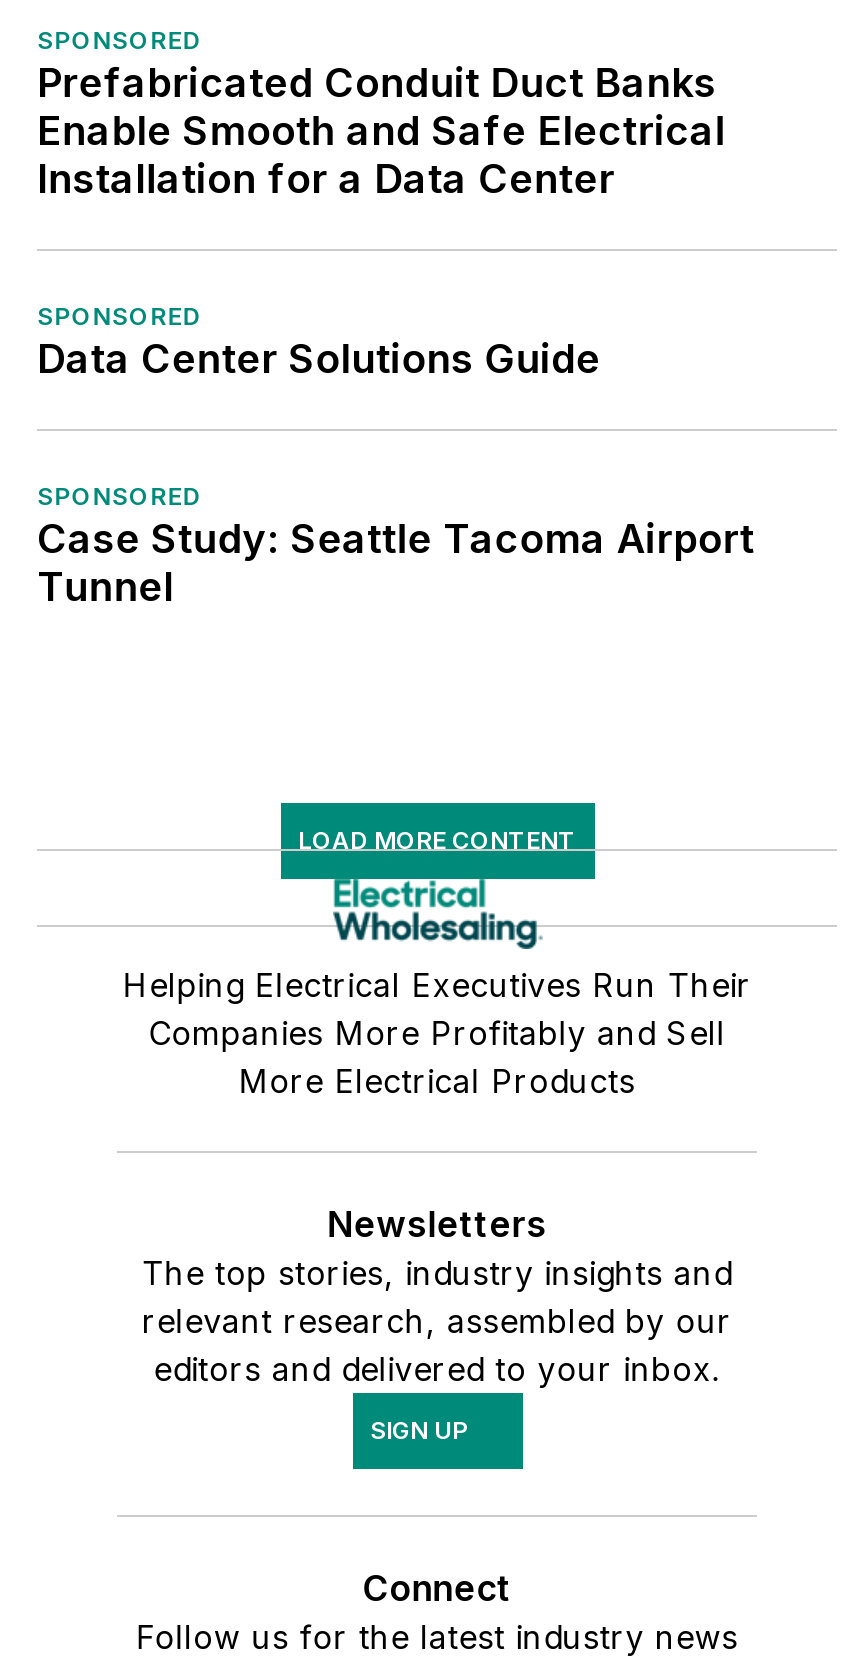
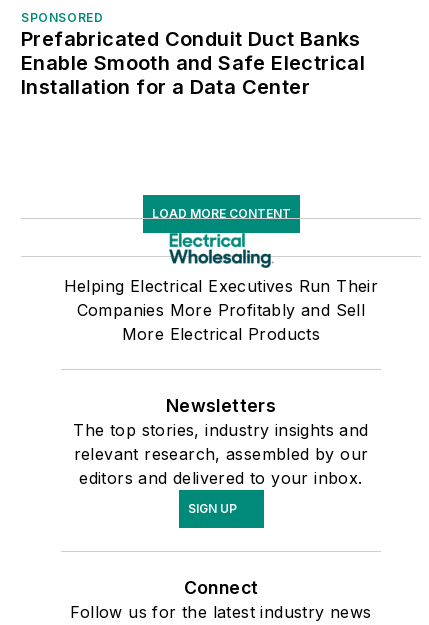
[37,301,754,611] SPONSORED | Data Center Solutions Guide | SPONSORED | Case Study: Seattle Tacoma Airport | Tunnel -> none

